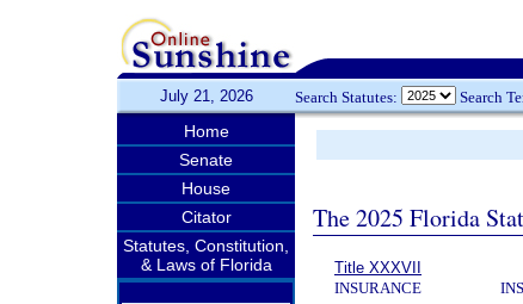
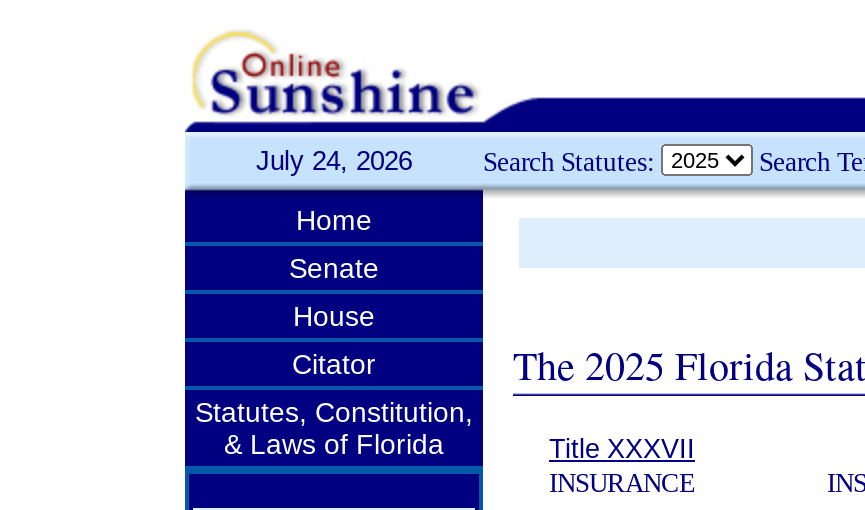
[159,87,253,105] July 21, 2026 -> [256,146,412,176] July 24, 2026

